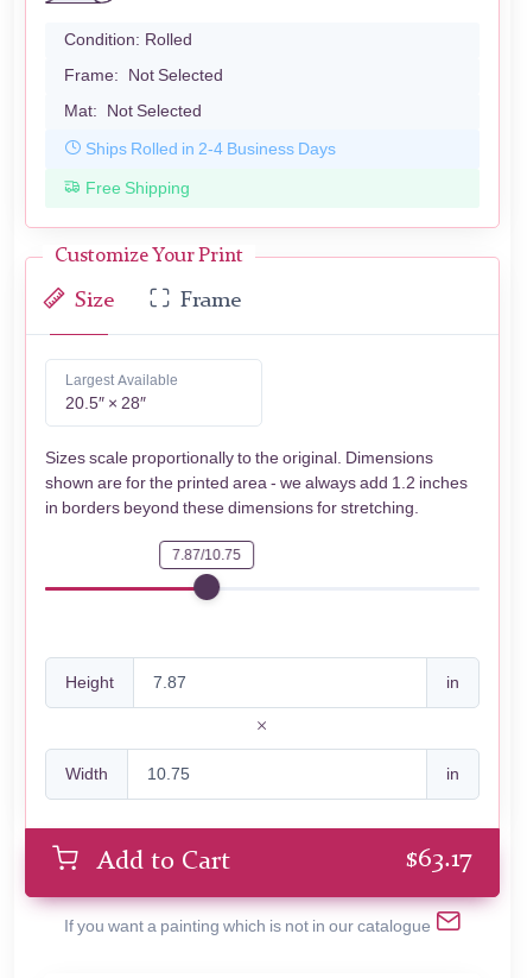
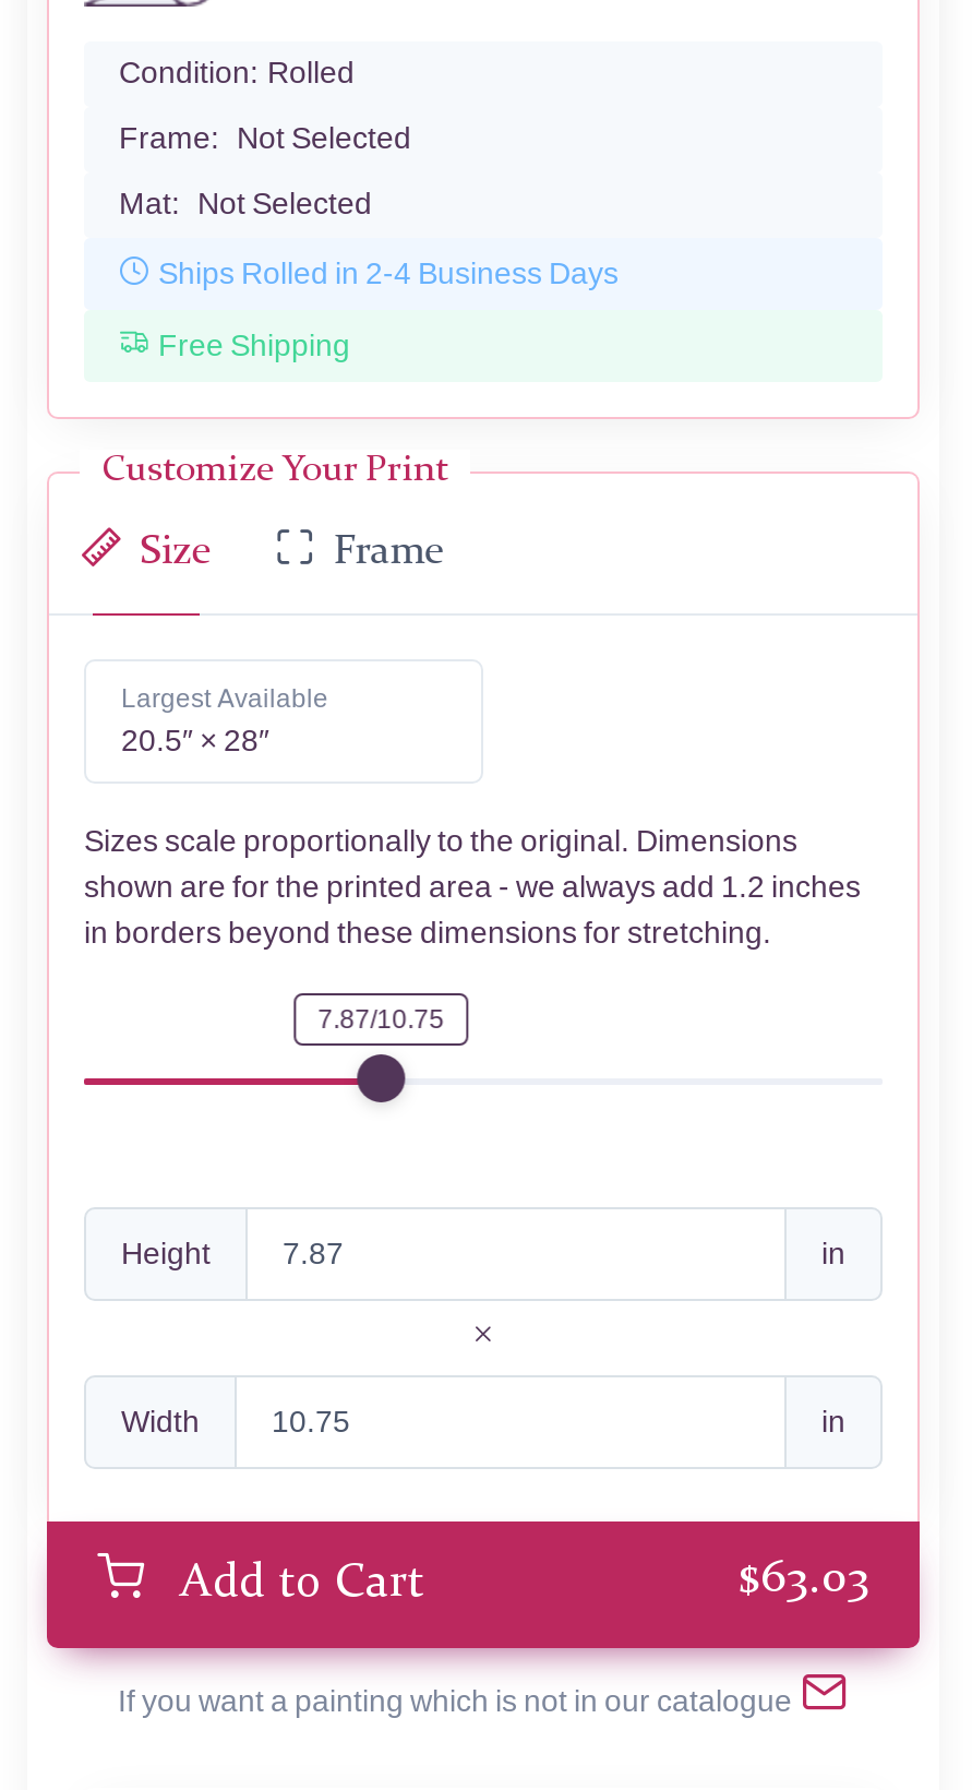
[406,848,472,873] $63.17 -> [739,1557,869,1603] $63.03

